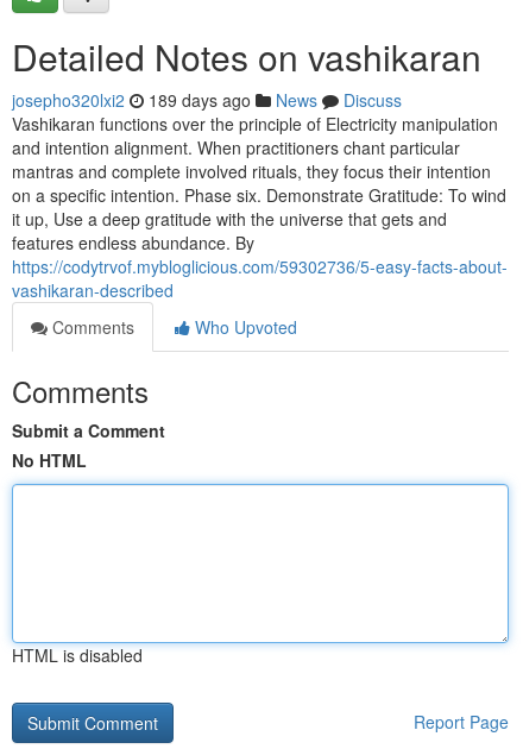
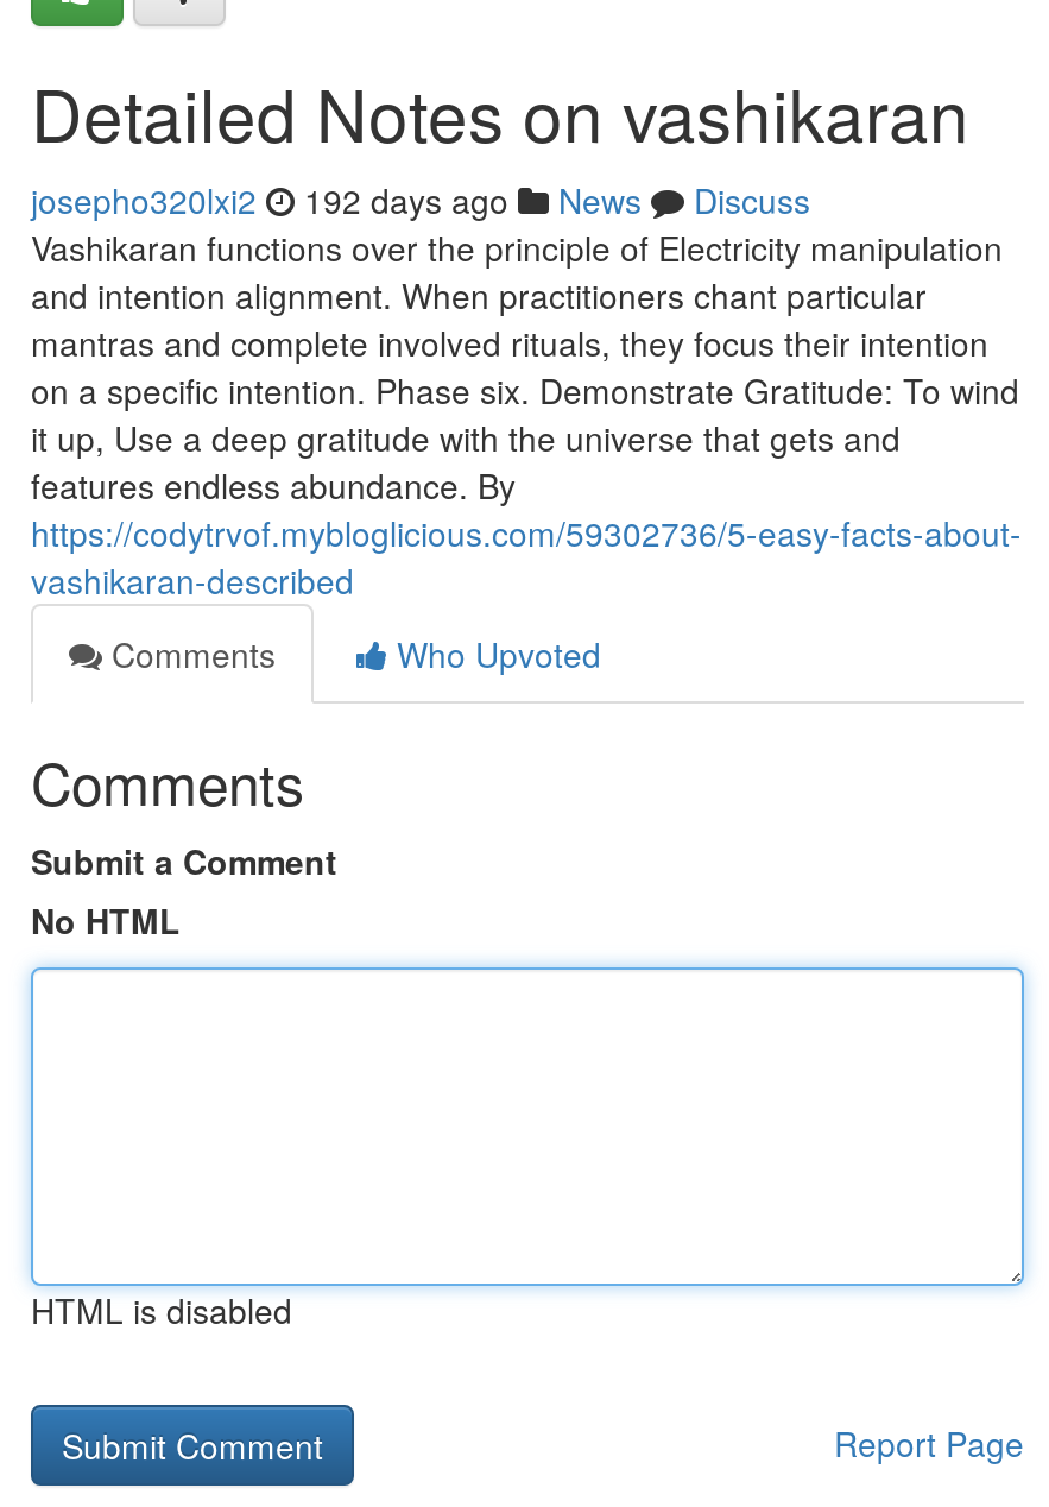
[12,88,402,112] josepho320lxi2 189 days ago News Discuss -> [31,176,810,223] josepho320lxi2 192 days ago News Discuss

